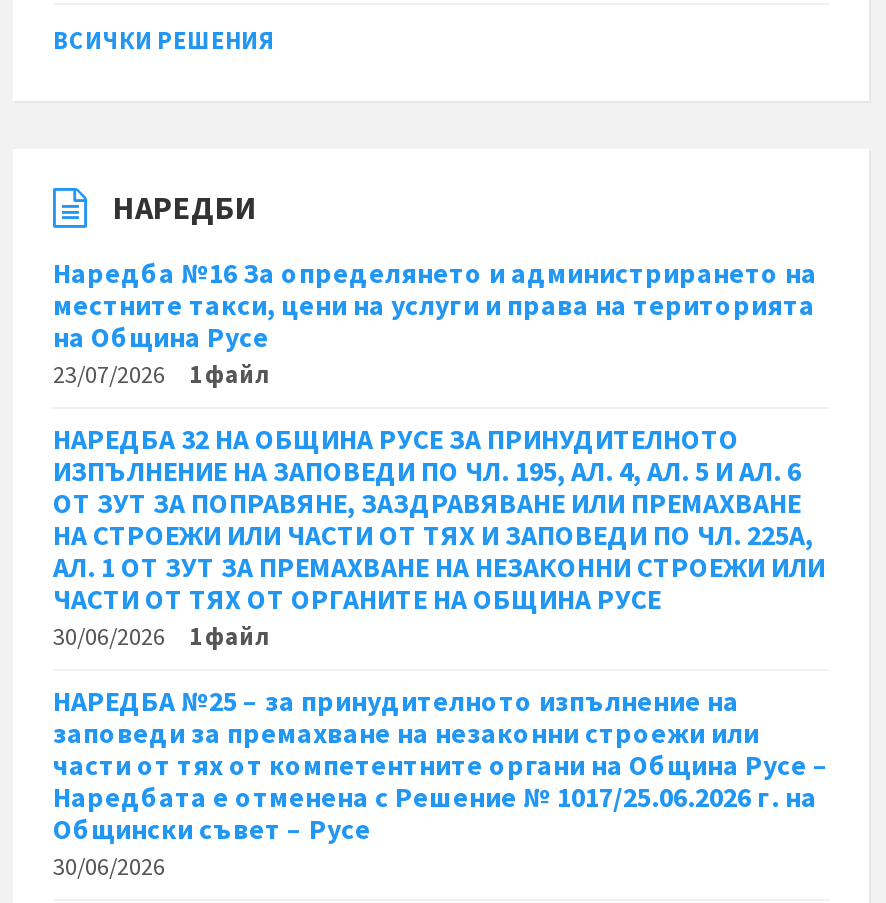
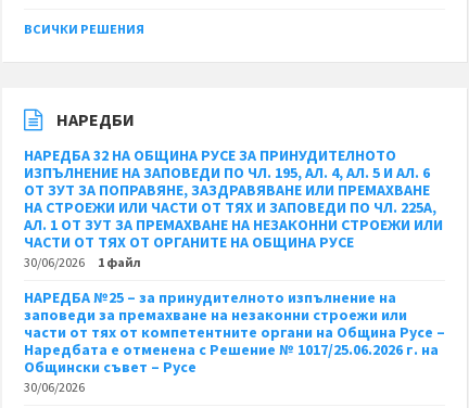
[53,255,817,389] Наредба №16 За определянето и администрирането на | местните такси, цени на услуги и права на територията | на Община Русе | 23/07/2026 | 1 файл -> none

